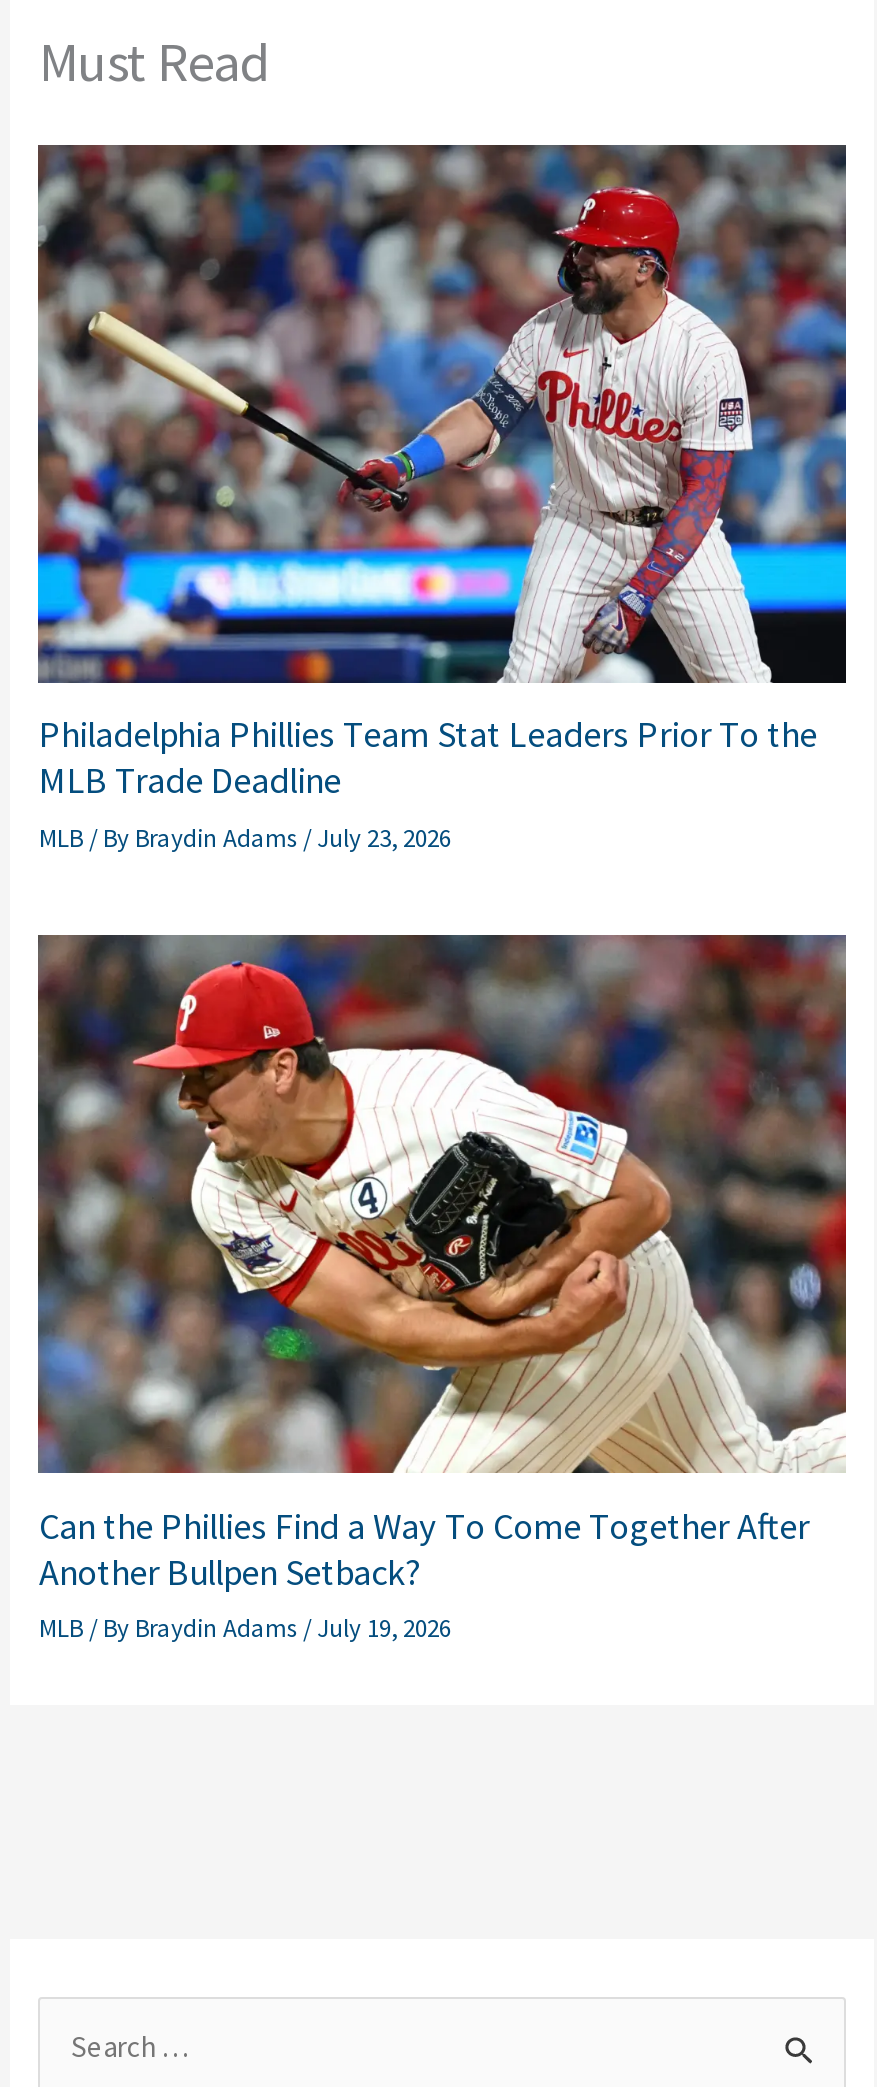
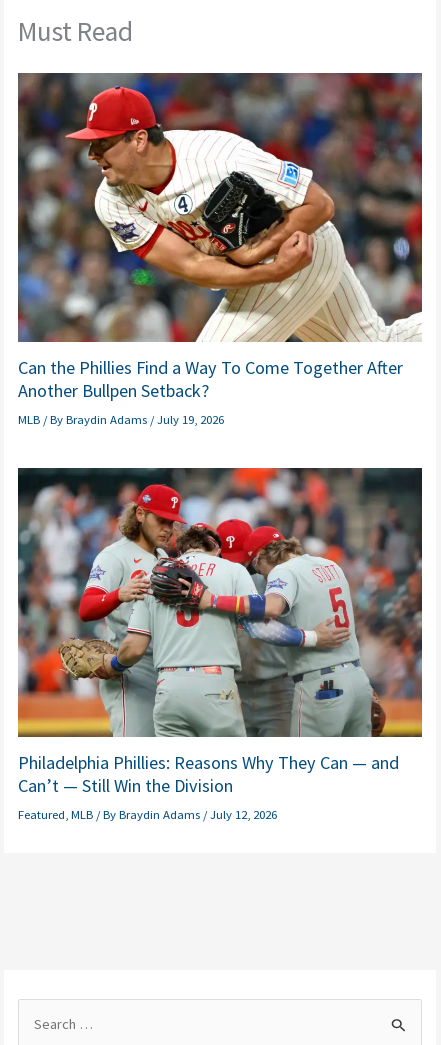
[36,143,848,852] [image] | Philadelphia Phillies Team Stat Leaders Prior To the | MLB Trade Deadline | MLB / By Braydin Adams / July 23, 2026 -> none
moved [34,931,848,1643] -> [16,70,423,427]: [image] | Can the Phillies Find a Way To Come Together After | Another Bullpen Setback? | MLB / By Braydin Adams / July 19, 2026
none -> [17,467,423,822] [image] | Philadelphia Phillies: Reasons Why They Can — and | Can’t — Still Win the Division | Featured, MLB / By Braydin Adams / July 12, 2026

